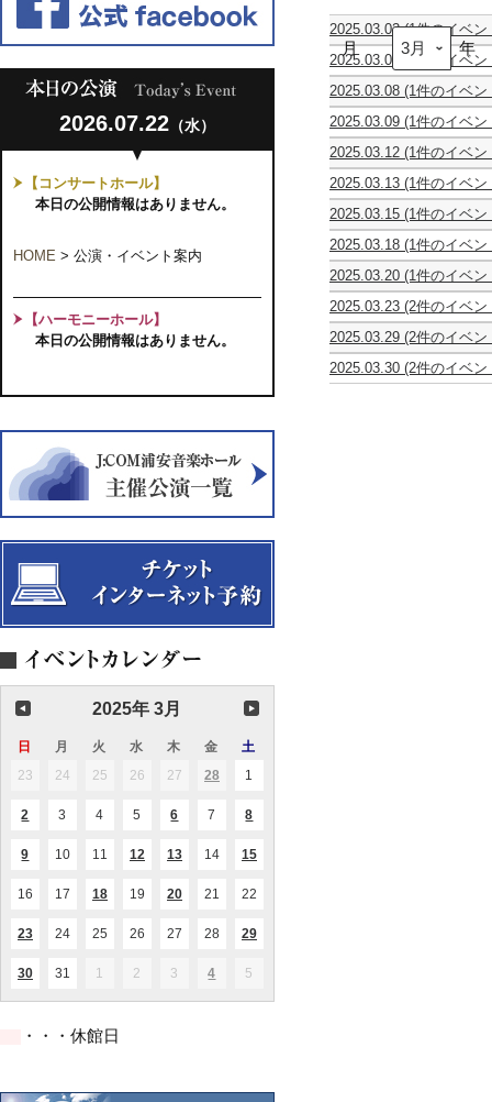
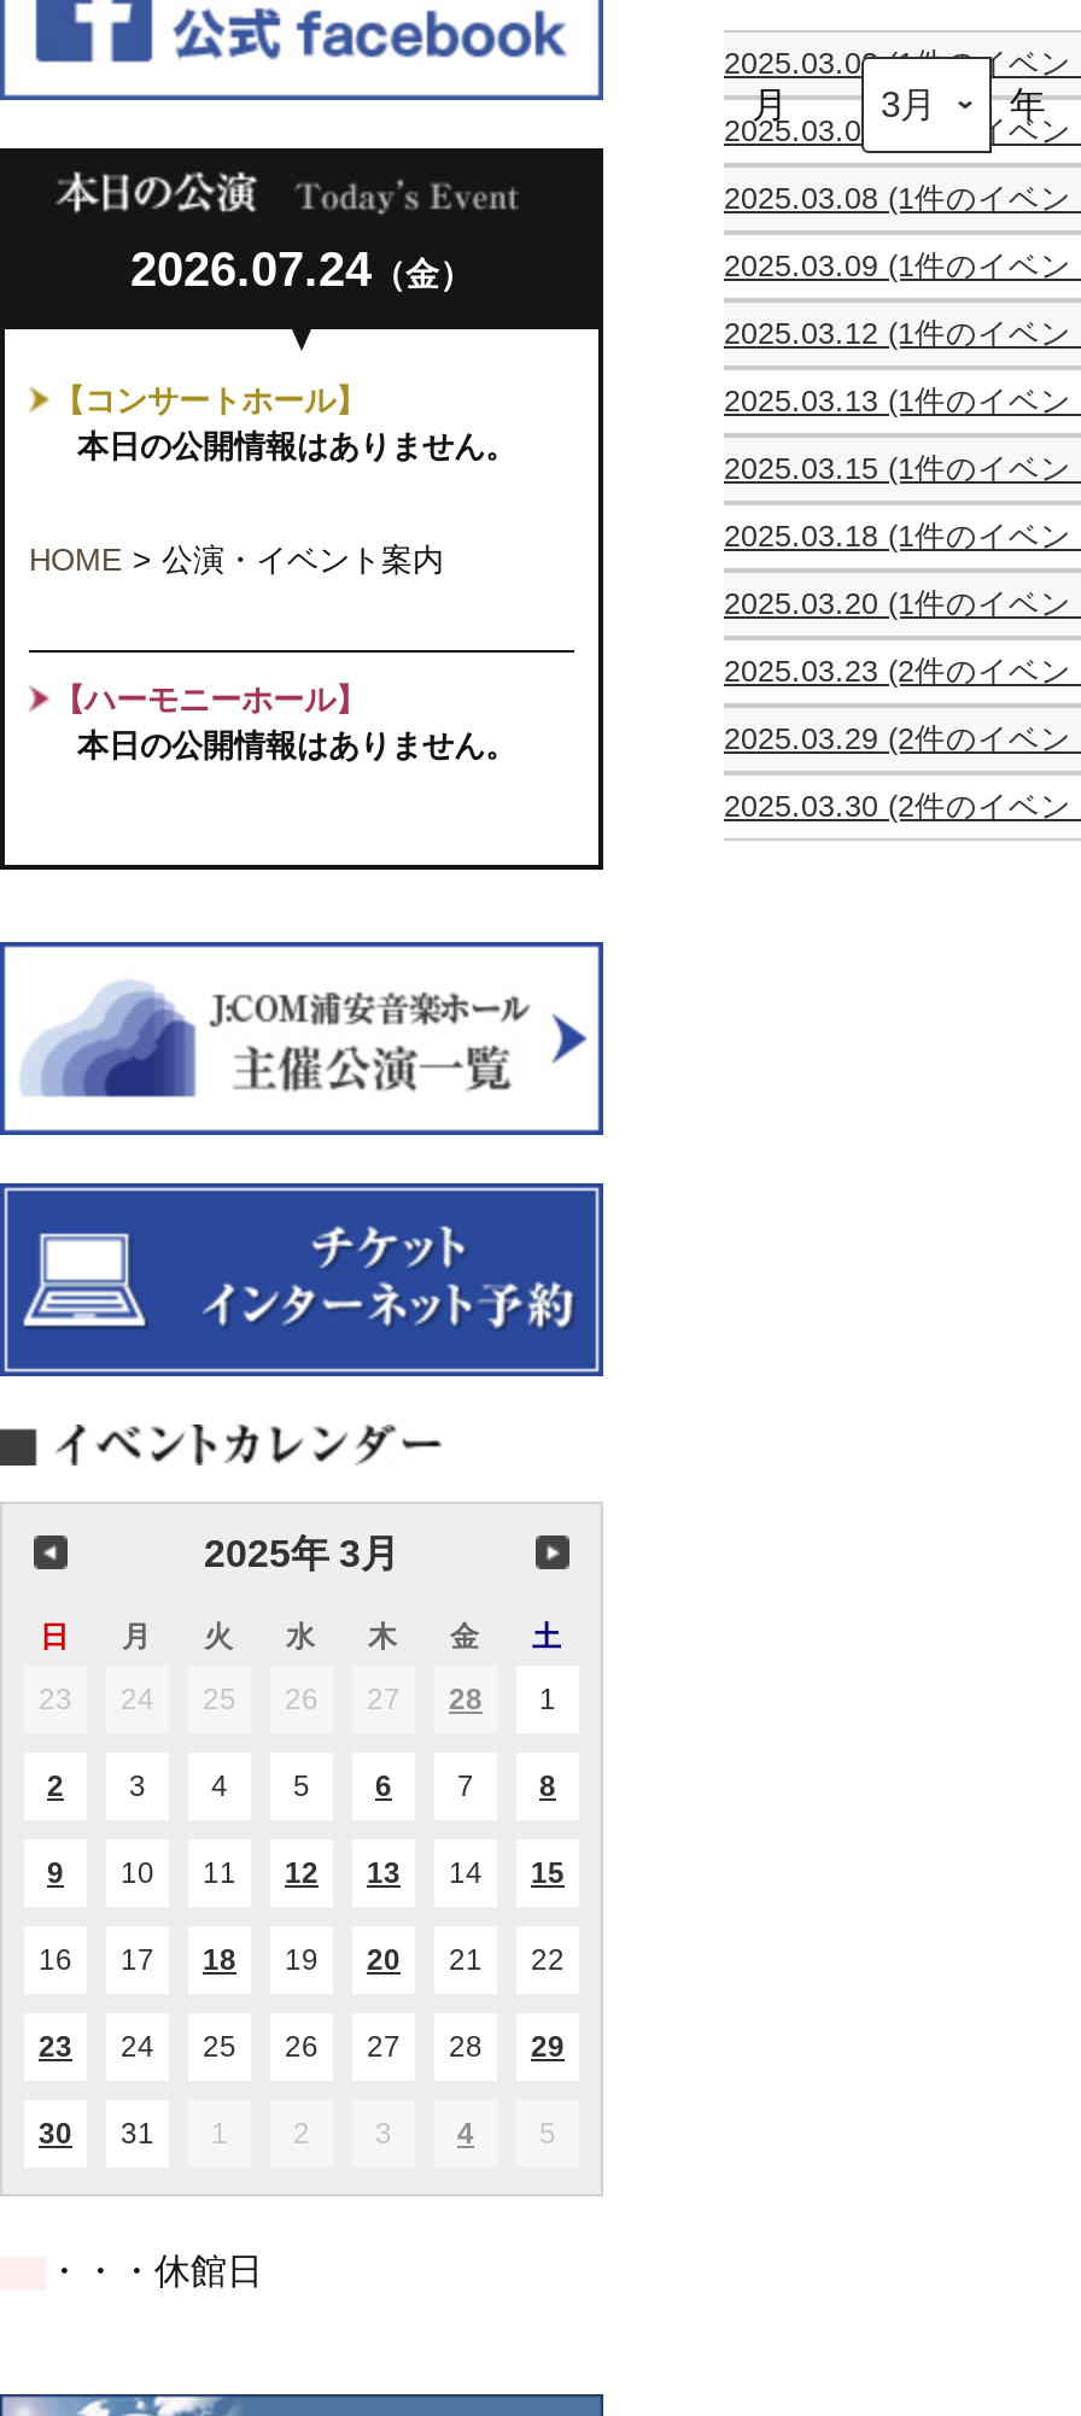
[59,111,215,135] 2026.07.22（水） -> [130,242,473,296] 2026.07.24（金）

